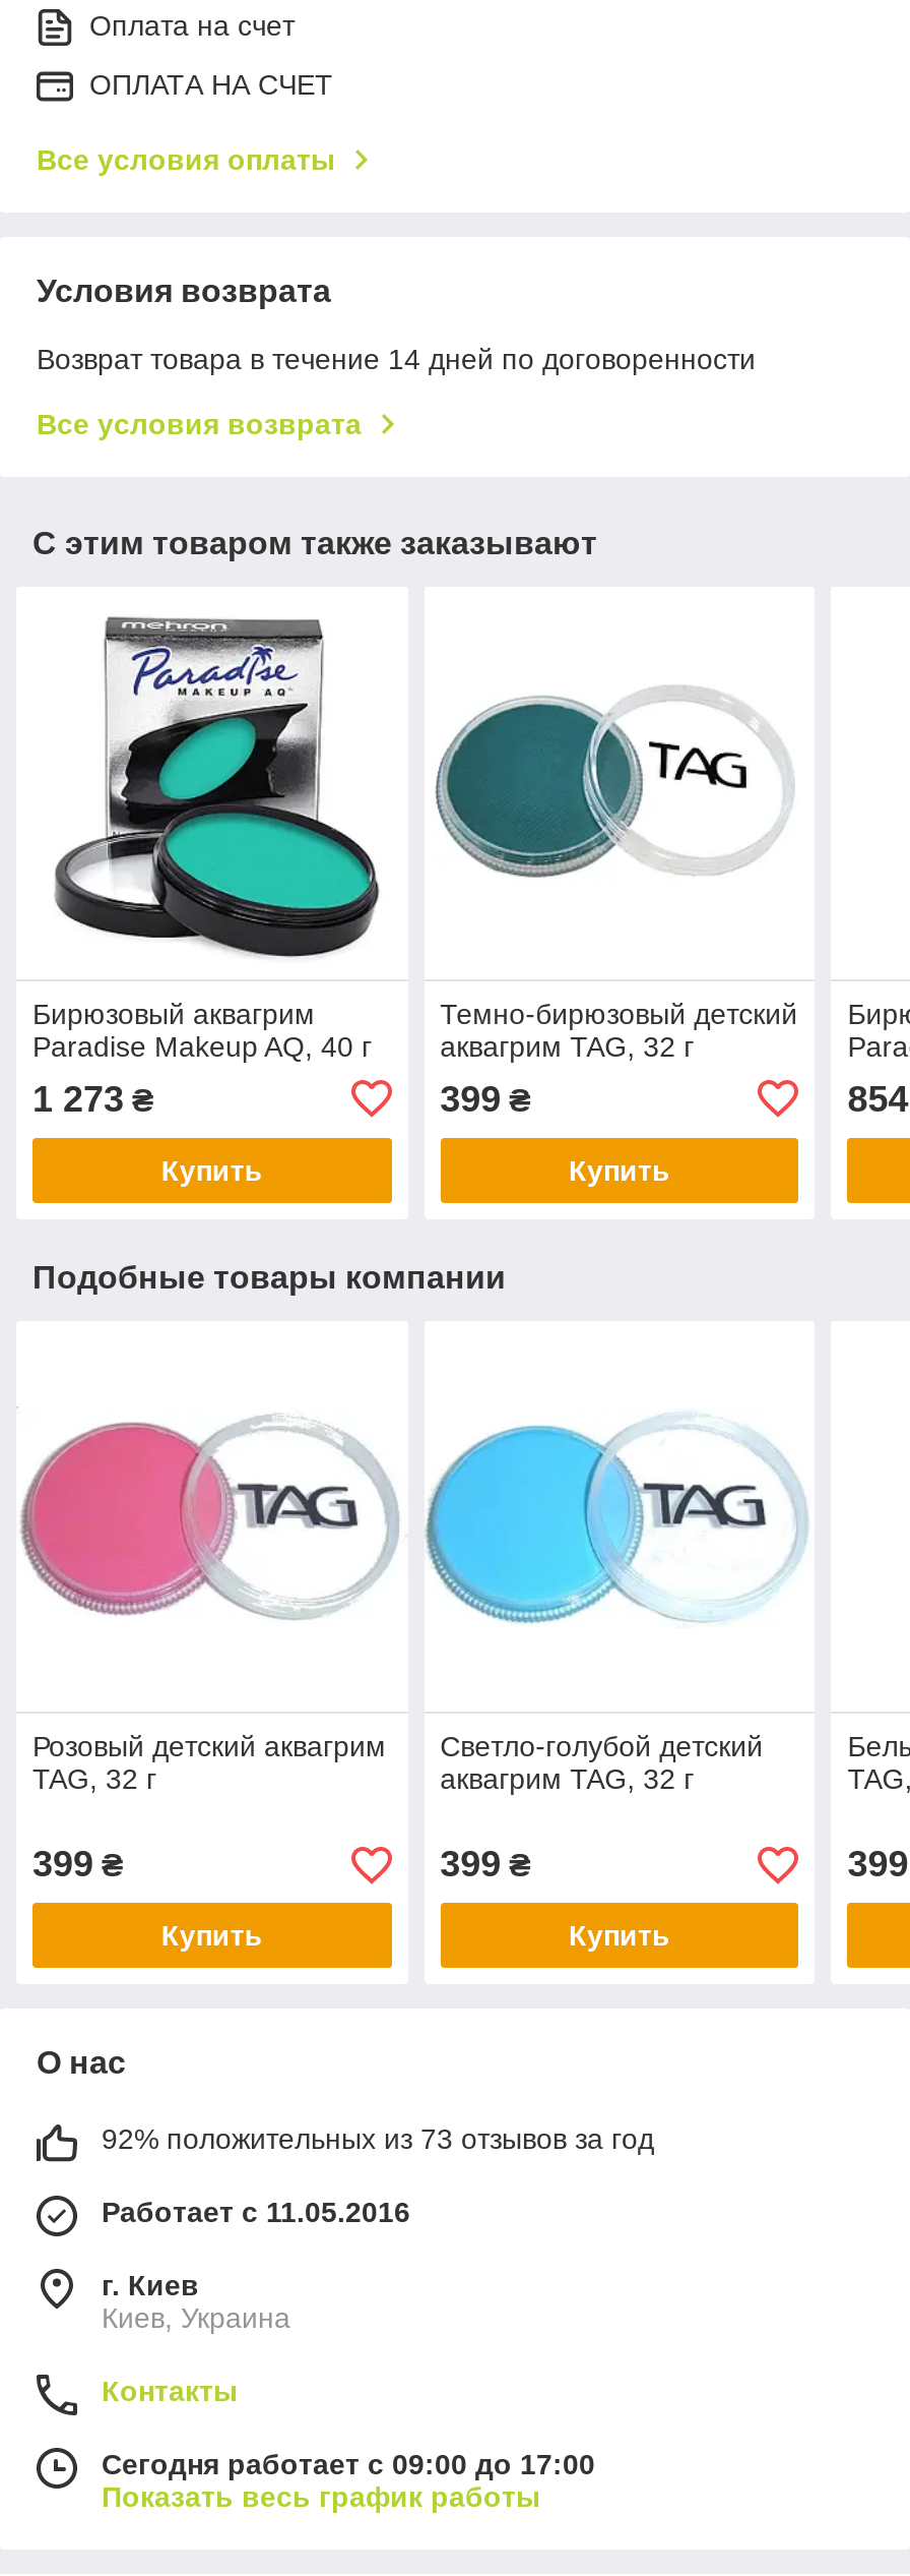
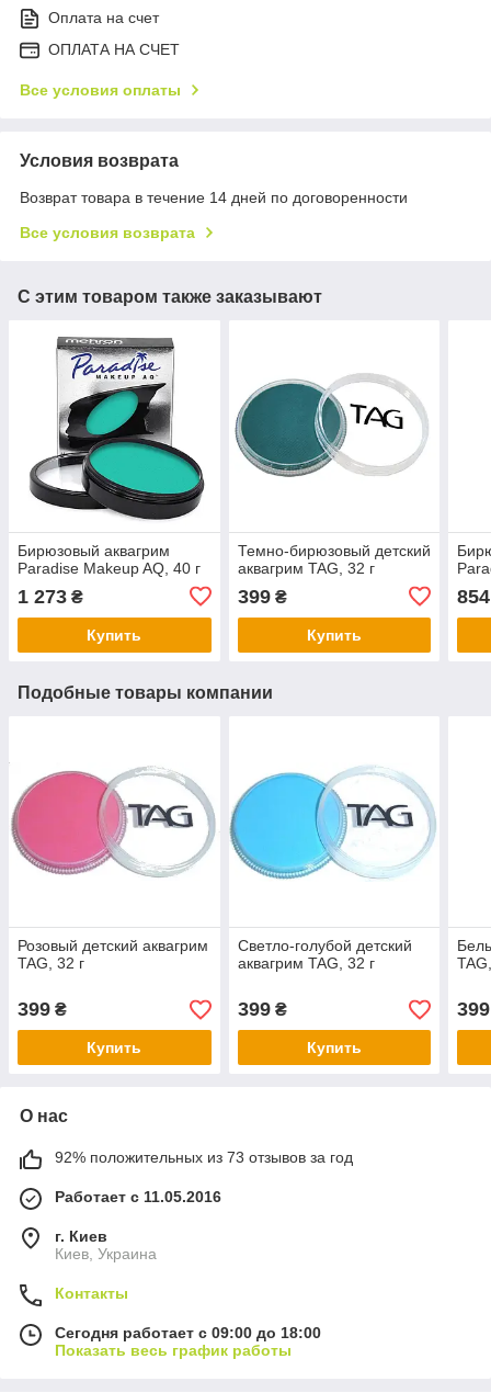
[102,2449,595,2481] Сегодня работает с 09:00 до 17:00 -> [55,1324,321,1342] Сегодня работает с 09:00 до 18:00

